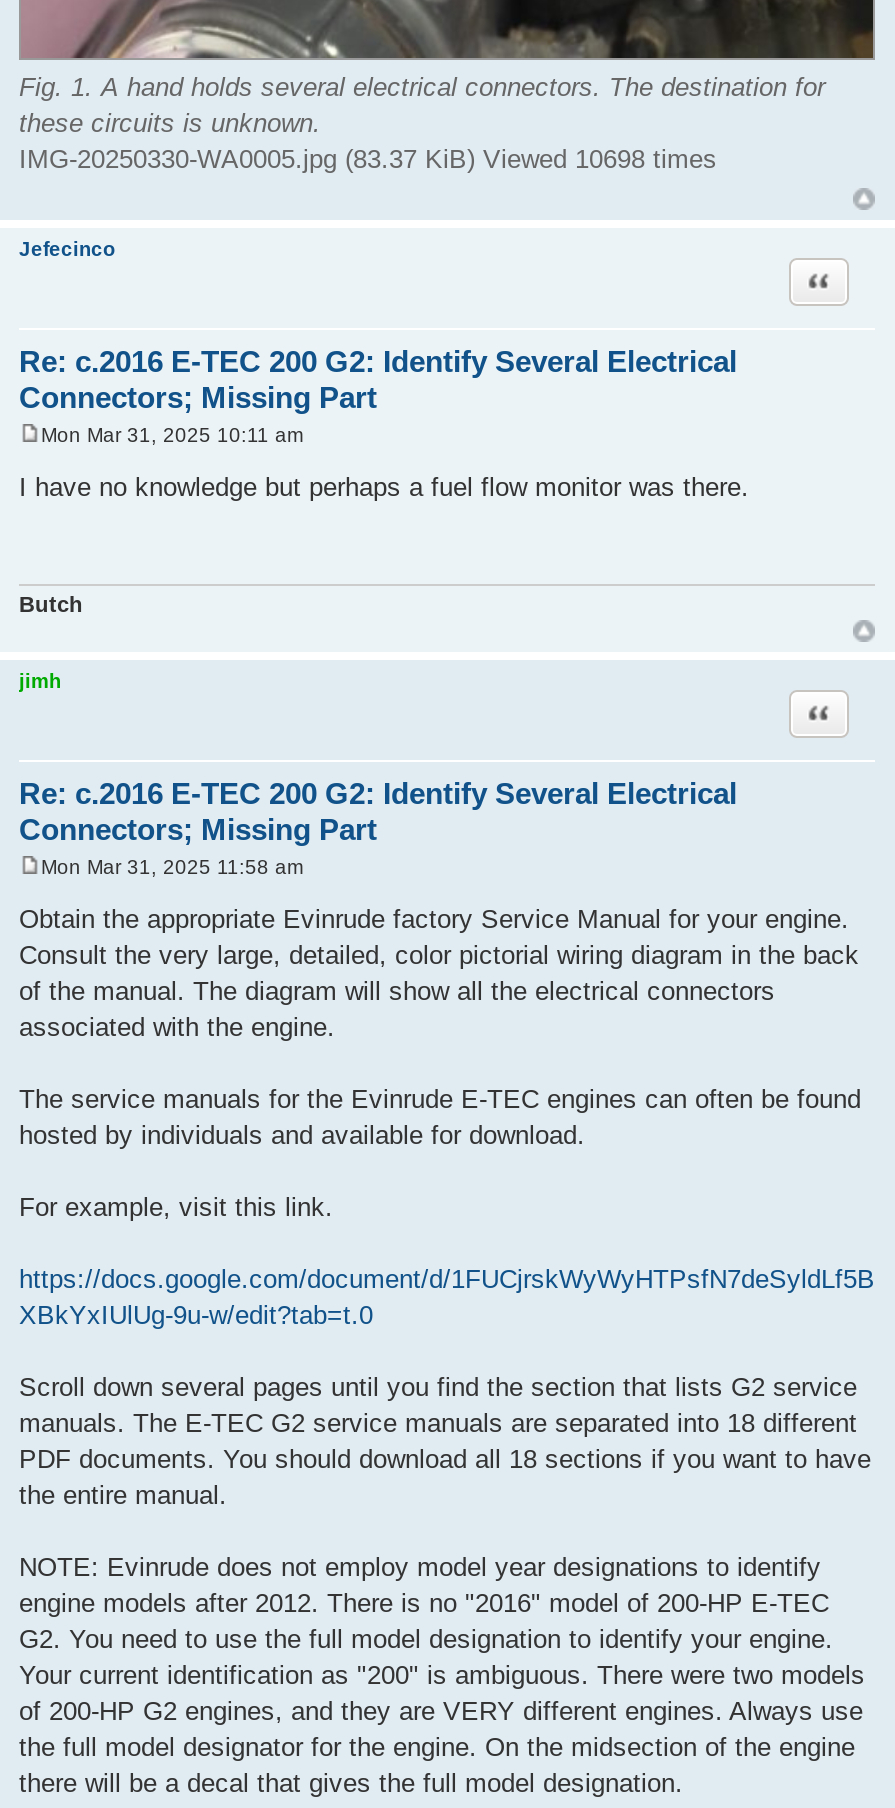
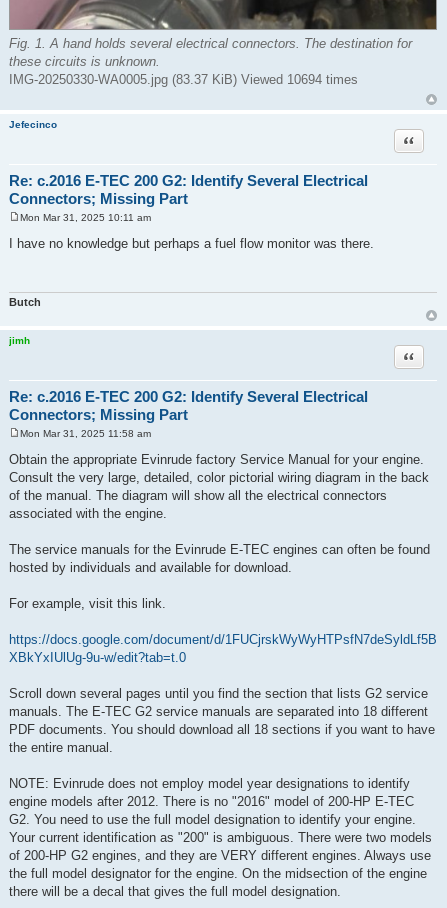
[19,143,717,173] IMG-20250330-WA0005.jpg (83.37 KiB) Viewed 10698 times -> [9,72,358,87] IMG-20250330-WA0005.jpg (83.37 KiB) Viewed 10694 times

